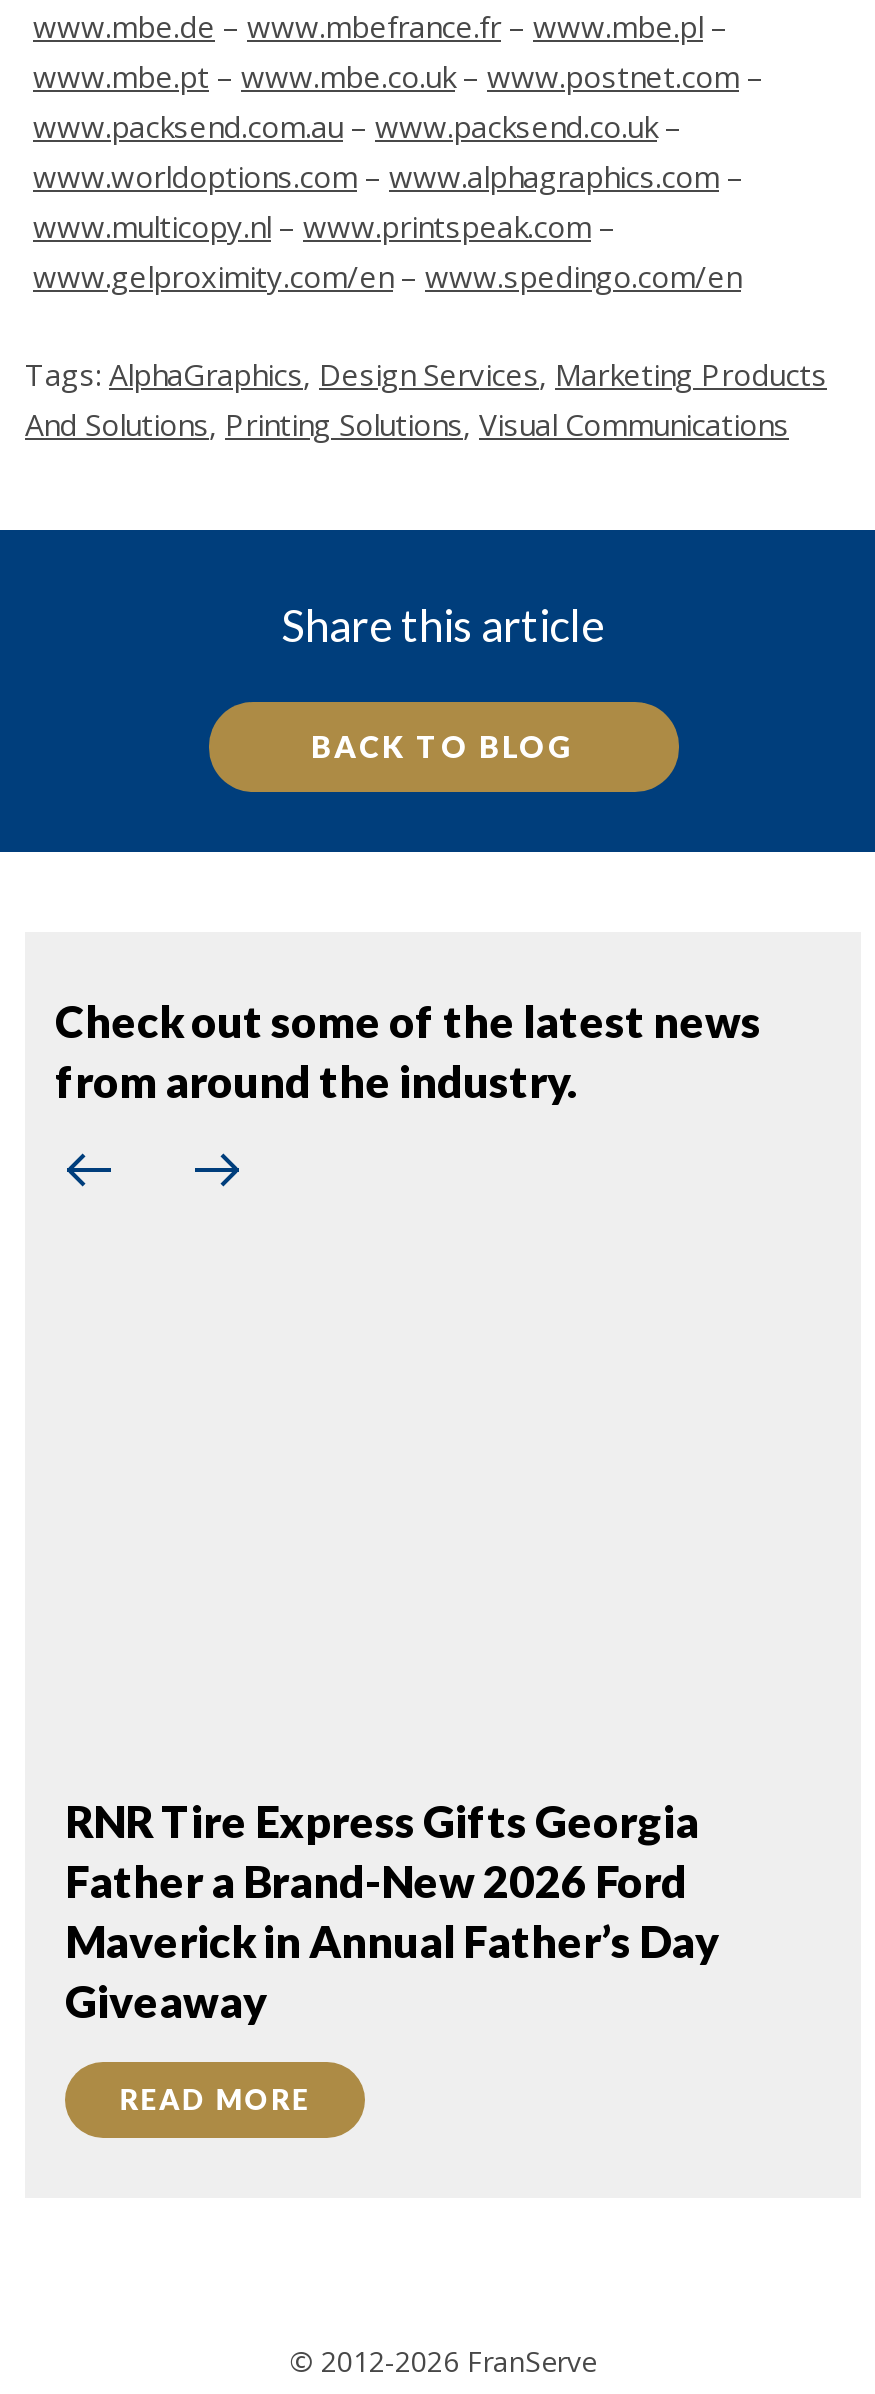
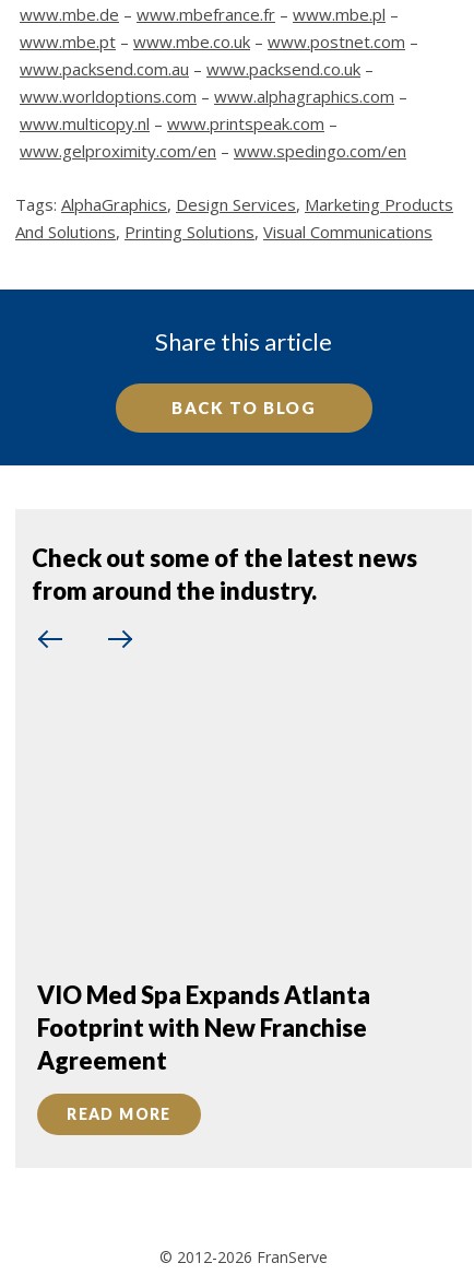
[65,1795,719,2029] RNR Tire Express Gifts Georgia | Father a Brand-New 2026 Ford | Maverick in Annual Father’s Day | Giveaway -> [37,980,370,1076] VIO Med Spa Expands Atlanta | Footprint with New Franchise | Agreement

